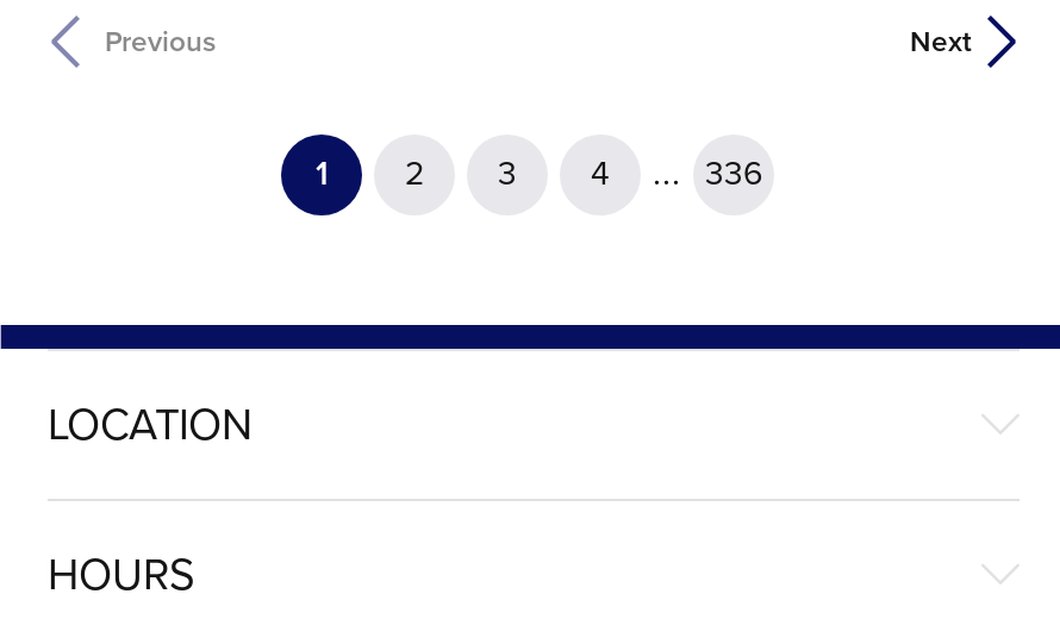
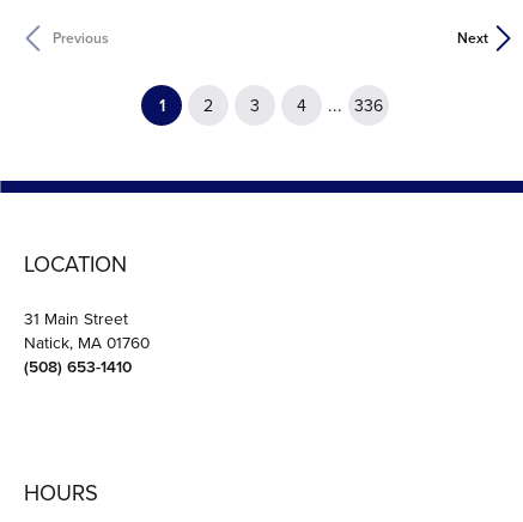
none -> [24,307,150,379] 31 Main Street | Natick, MA 01760 | (508) 653-1410

